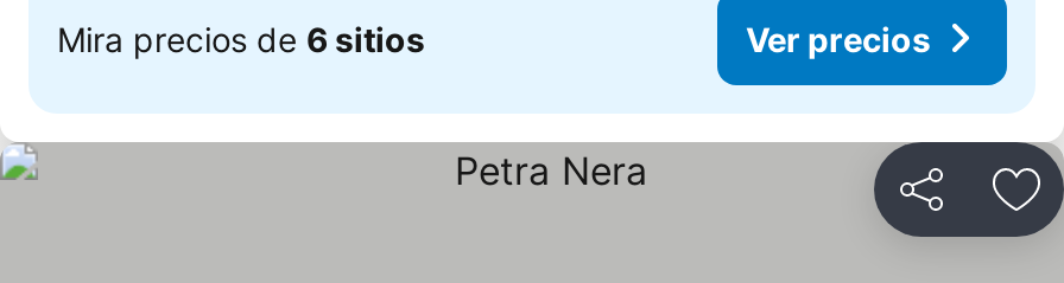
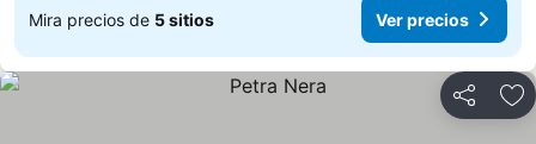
[57,18,425,58] Mira precios de 6 sitios -> [29,9,214,29] Mira precios de 5 sitios

